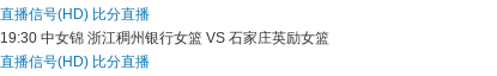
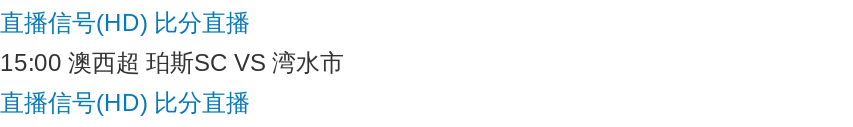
[0,30,329,46] 19:30 中女锦浙江稠州银行女篮 VS 石家庄英励女篮 -> [0,49,344,77] 15:00 澳西超珀斯SC VS 湾水市

